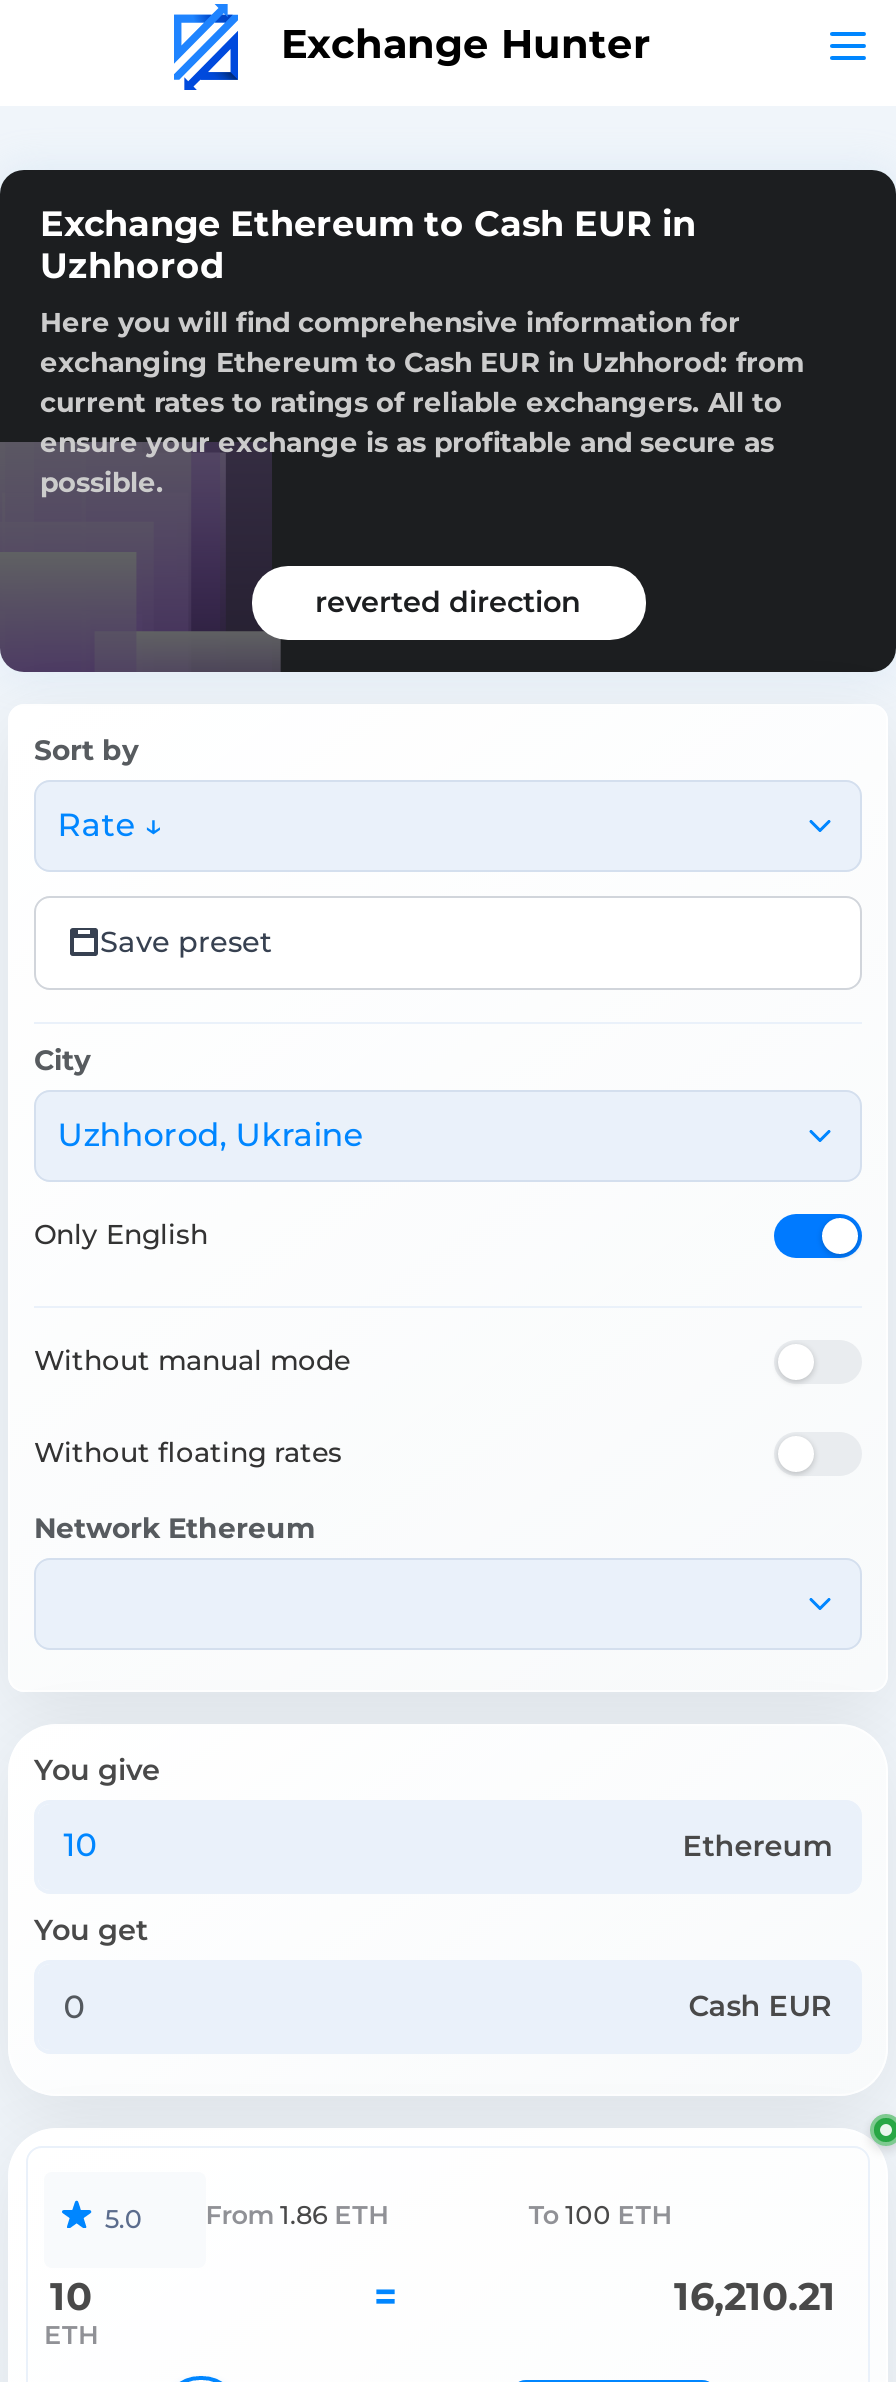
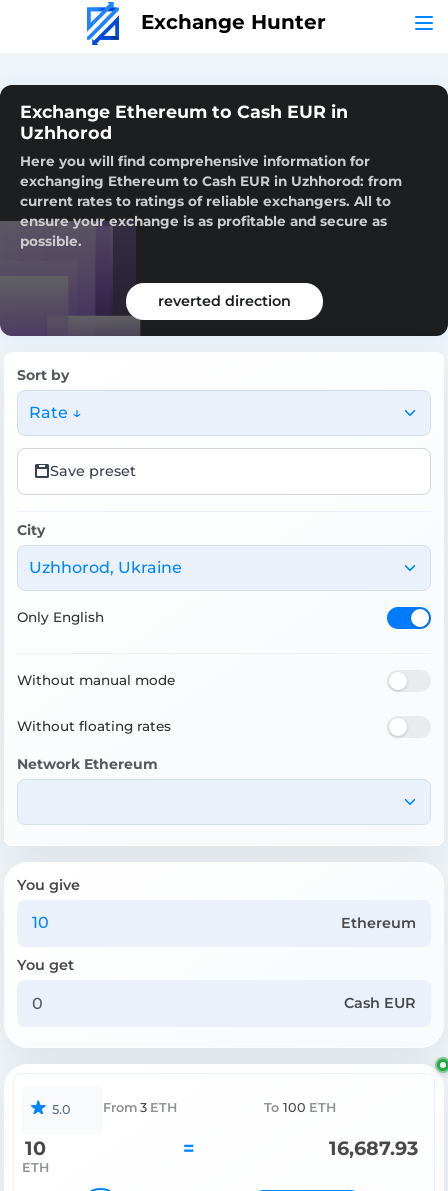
[206,2200,388,2230] From 1.86 ETH -> [103,1100,177,1115] From 3 ETH
[674,2272,836,2320] 16,210.21 -> [329,1136,418,1160] 16,687.93

